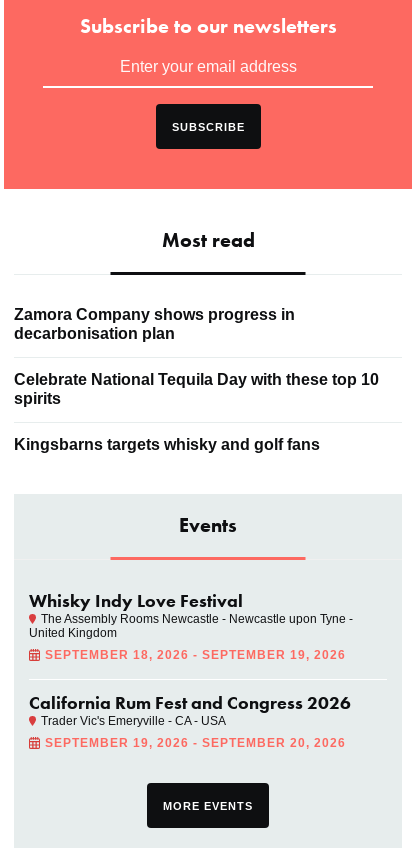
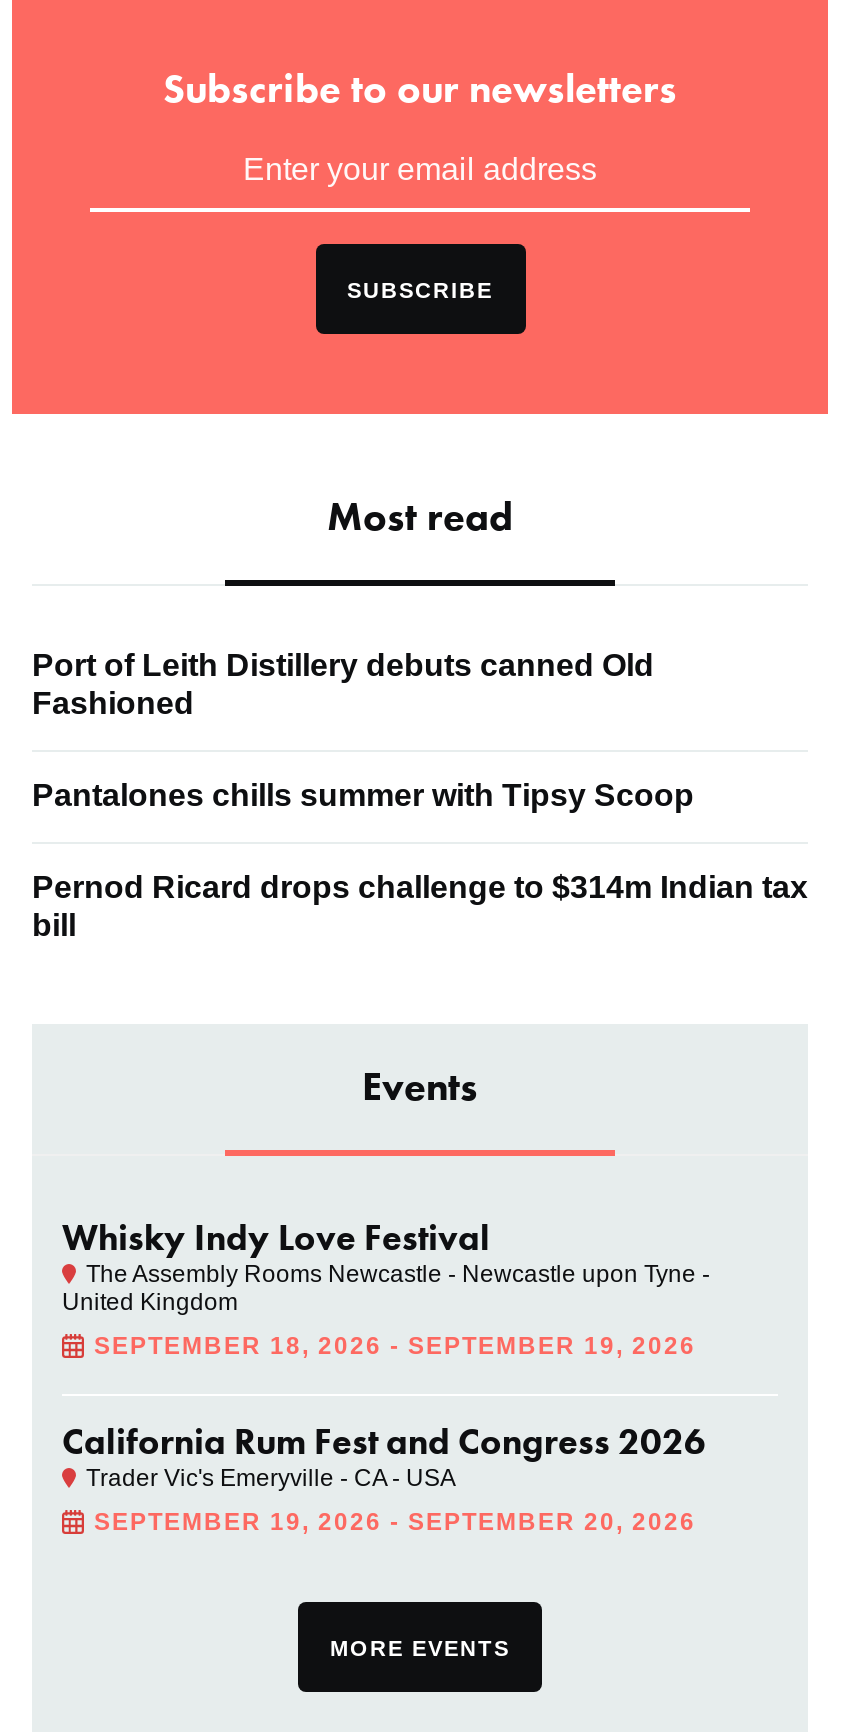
[14,306,295,342] Zamora Company shows progress in | decarbonisation plan -> [32,647,654,719] Port of Leith Distillery debuts canned Old | Fashioned
[14,371,379,407] Celebrate National Tequila Day with these top 10 | spirits -> [32,777,694,811] Pantalones chills summer with Tipsy Scoop
[14,436,320,453] Kingsbarns targets whisky and golf fans -> [32,869,808,941] Pernod Ricard drops challenge to $314m Indian tax | bill

